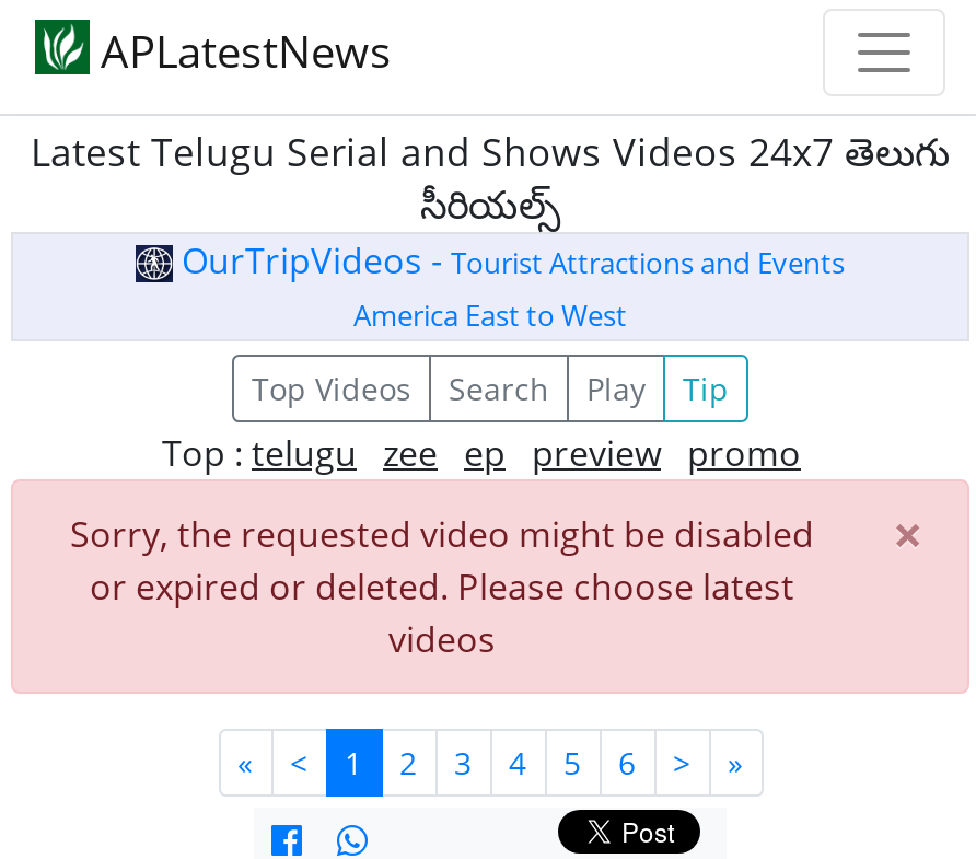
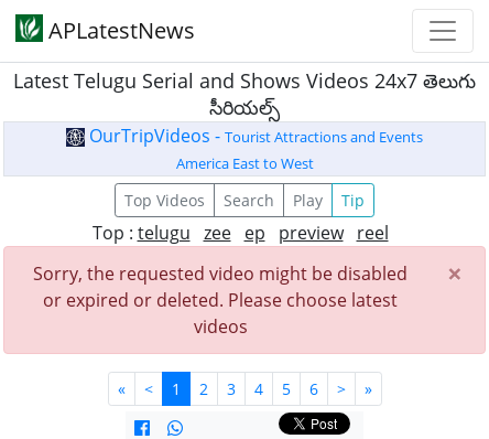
[162,429,801,477] Top : telugu zee ep preview promo -> [92,221,388,245] Top : telugu zee ep preview reel

